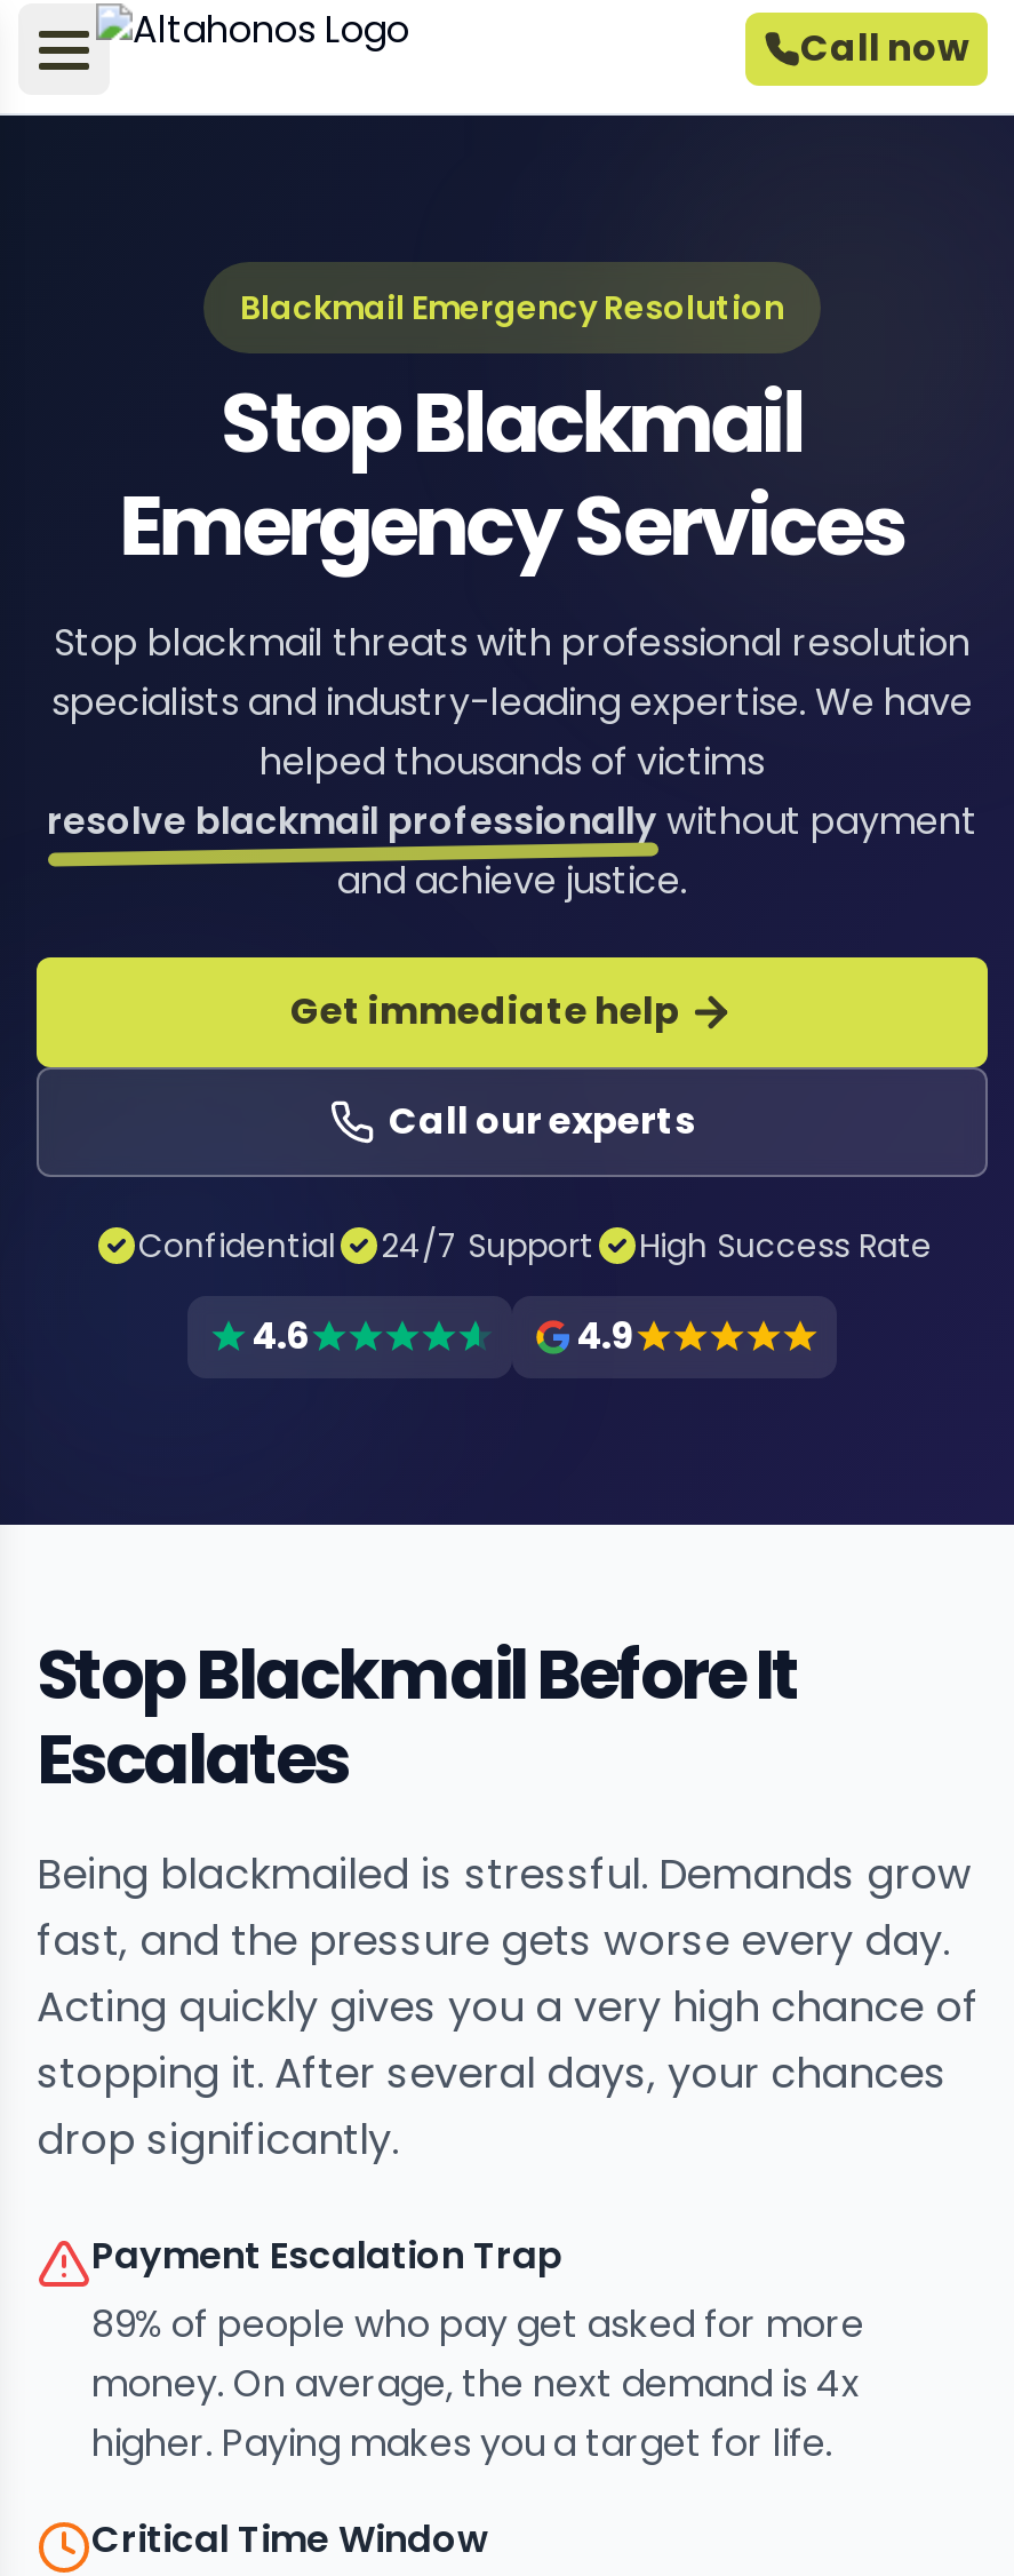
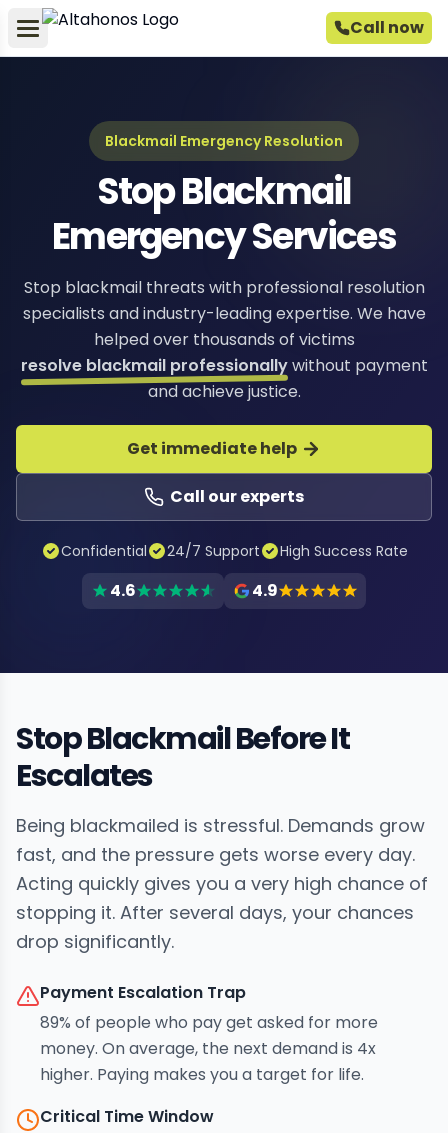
[260,736,765,788] helped thousands of victims -> [93,328,354,351] helped over thousands of victims

